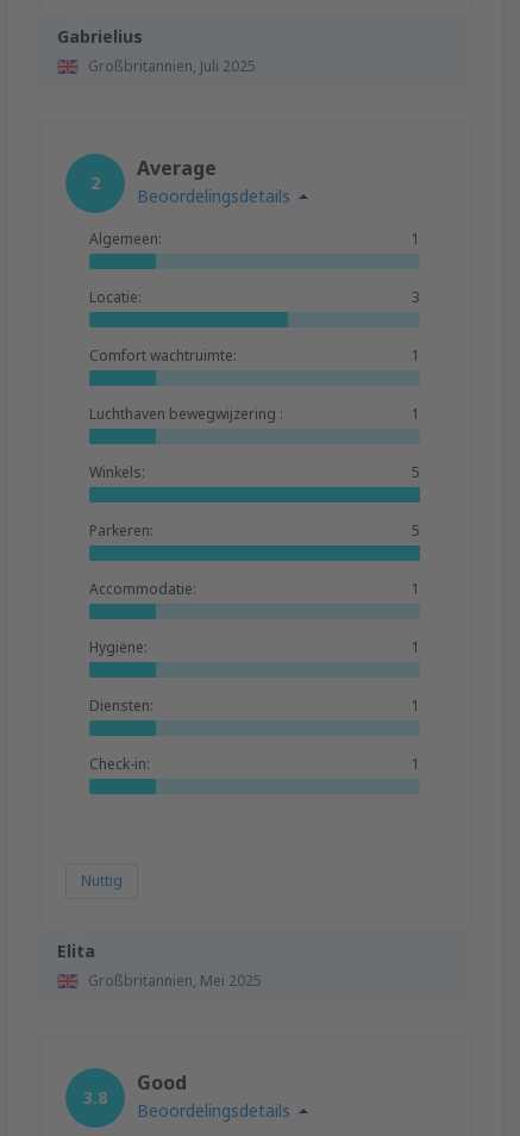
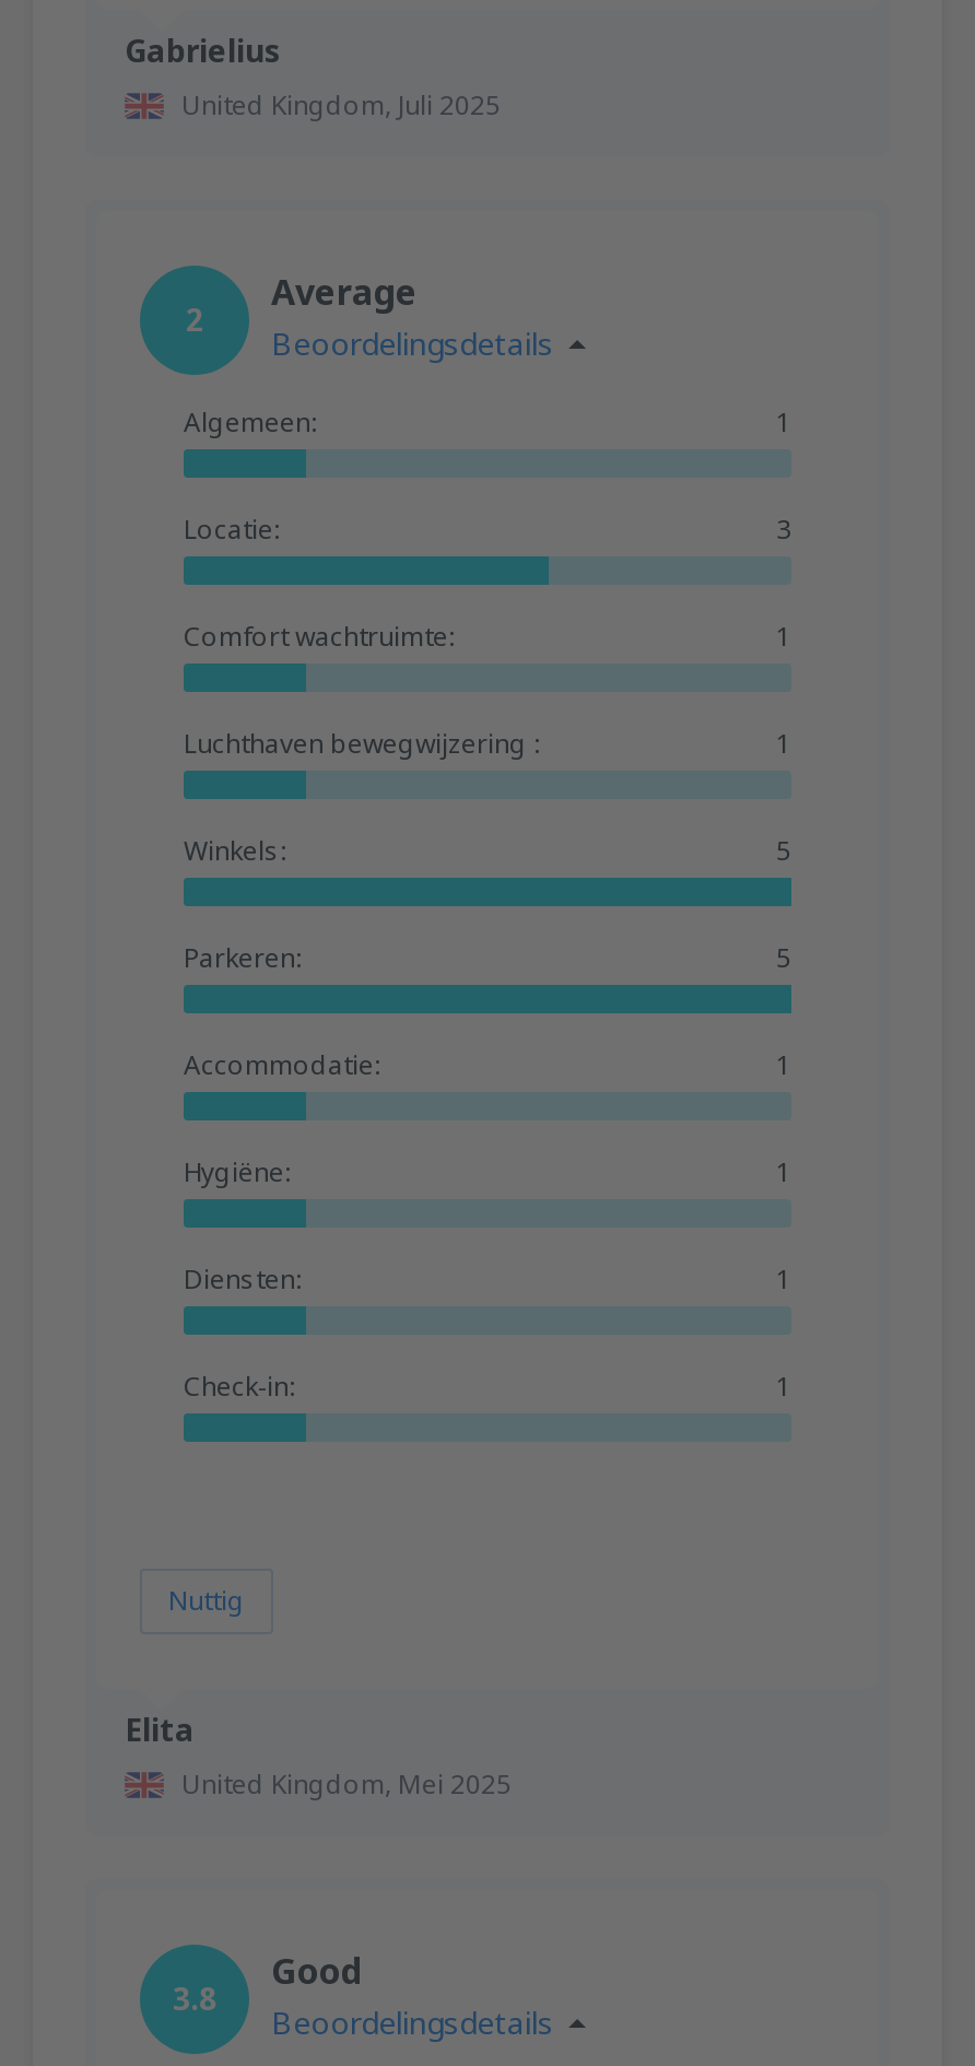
[88,55,256,76] Großbritannien, Juli 2025 -> [181,85,501,122] United Kingdom, Juli 2025
[88,970,262,990] Großbritannien, Mei 2025 -> [181,1764,512,1801] United Kingdom, Mei 2025

